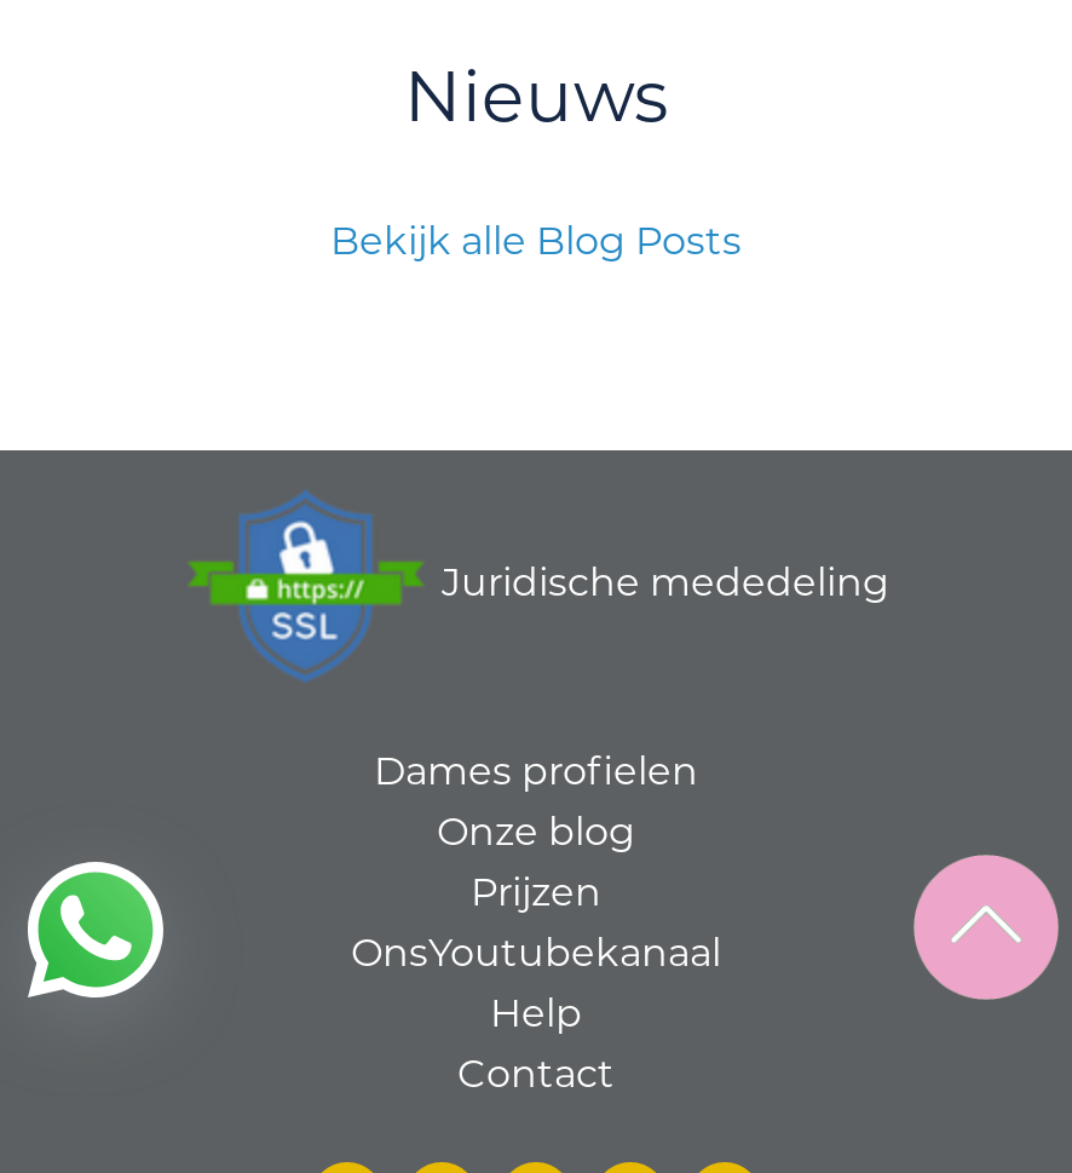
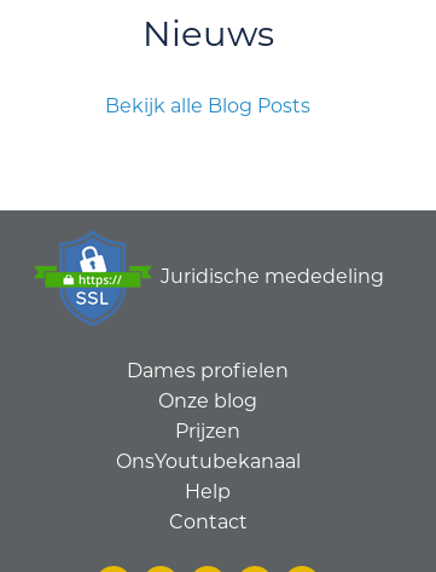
[25,858,166,1001] [image] -> none
[911,853,1061,1001] [image] -> none

